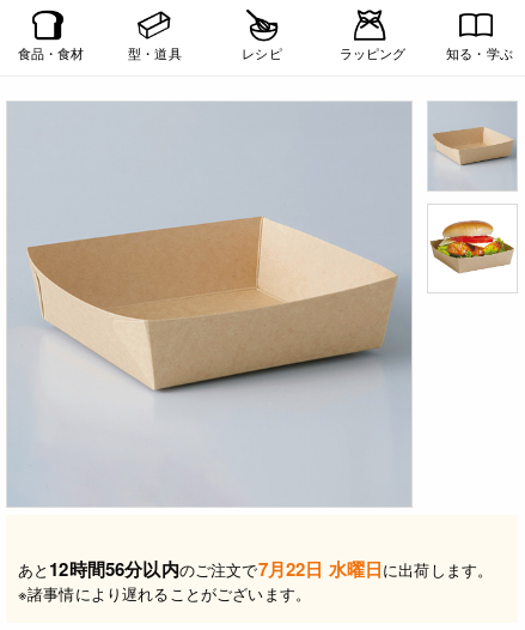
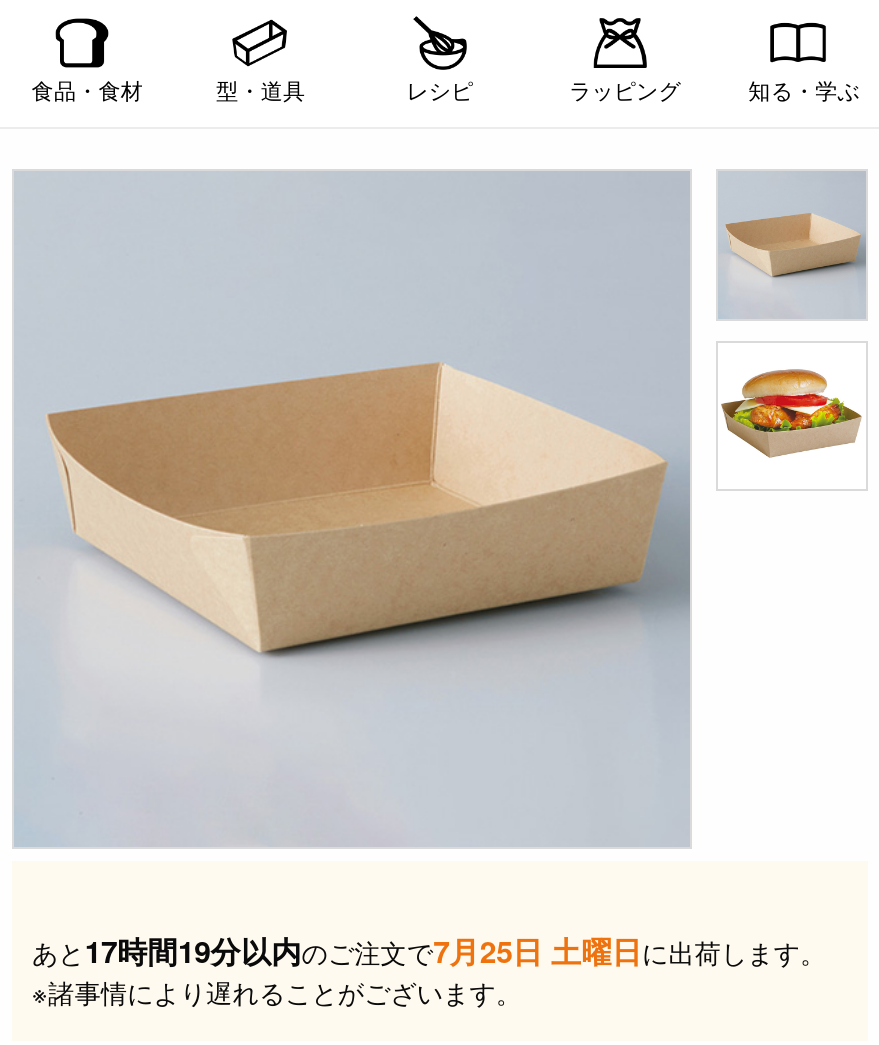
[18,556,493,583] あと12時間56分以内のご注文で7月22日 水曜日に出荷します。 -> [32,930,826,974] あと17時間19分以内のご注文で7月25日 土曜日に出荷します。

